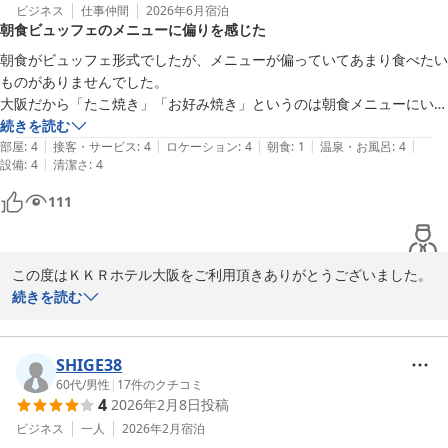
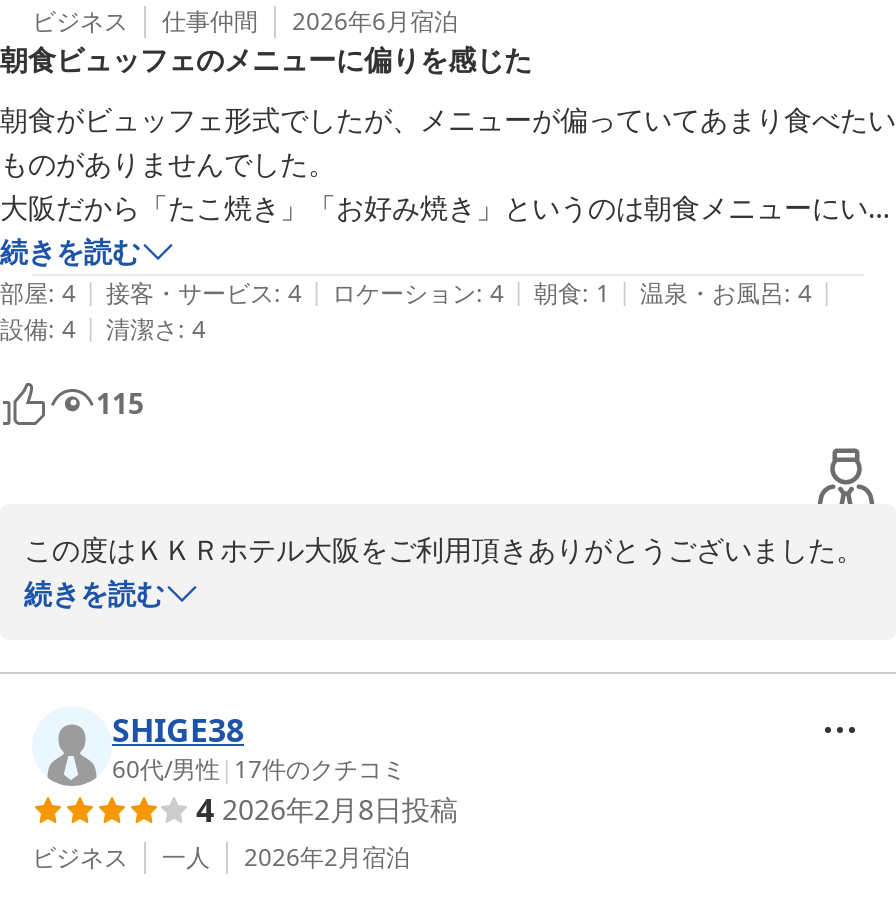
[48,192,72,211] 111 -> [96,384,144,422] 115

